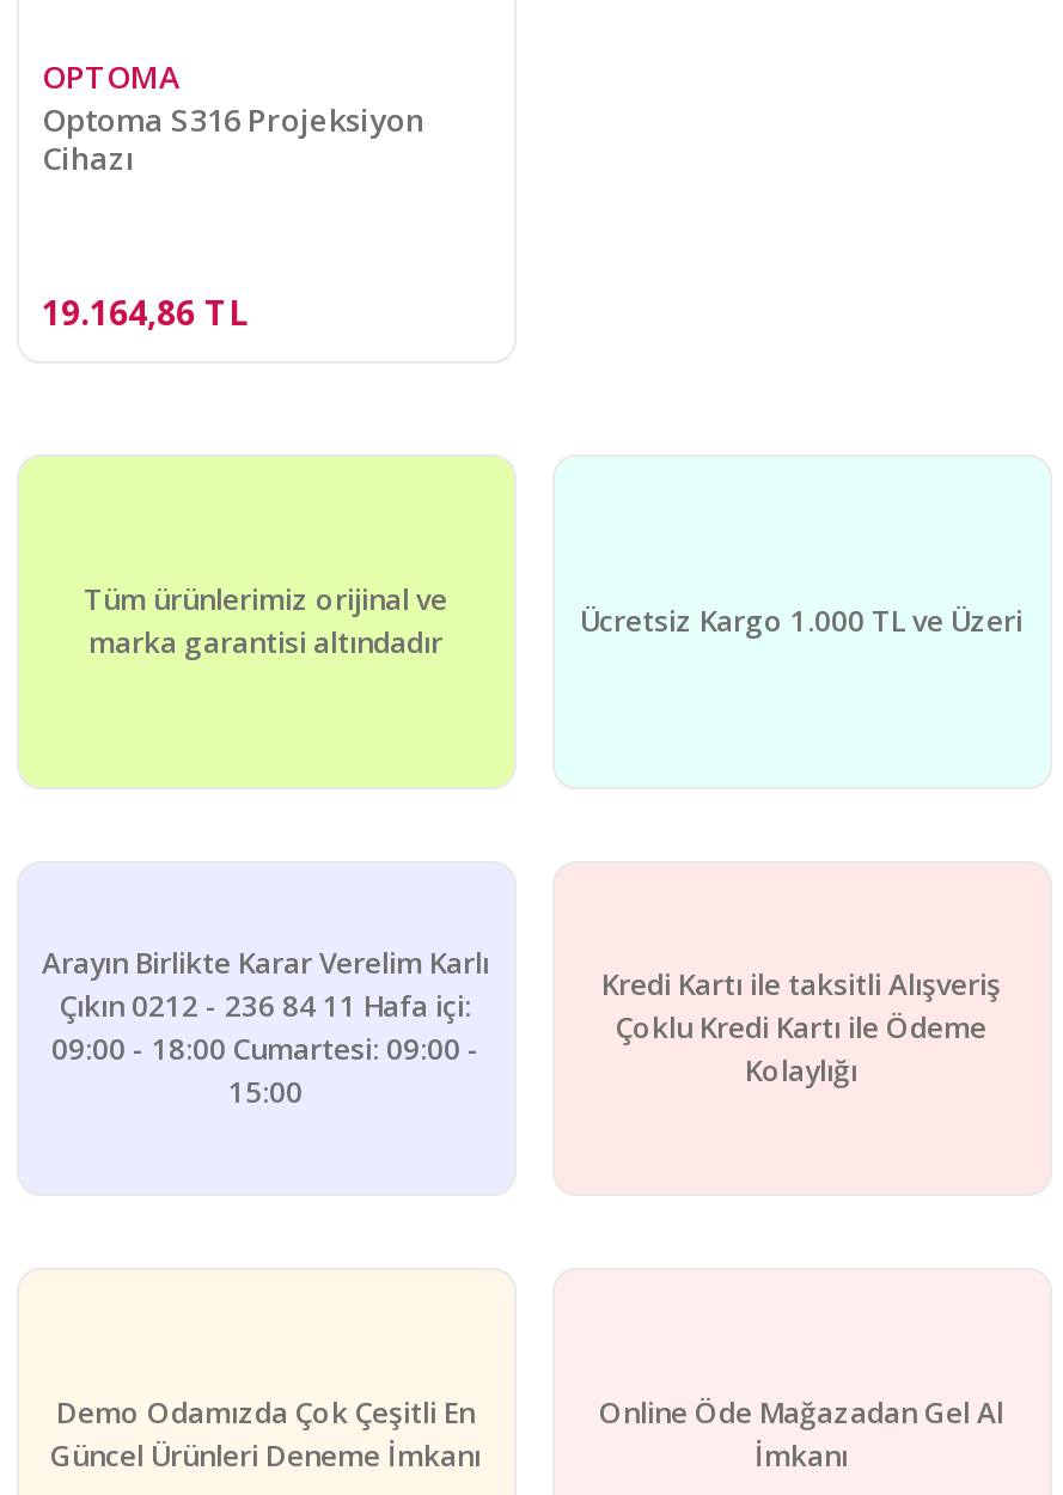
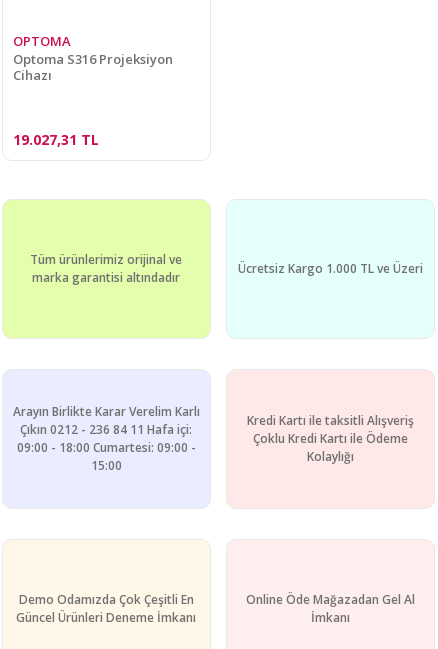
[42,289,248,335] 19.164,86 TL -> [12,130,98,149] 19.027,31 TL

